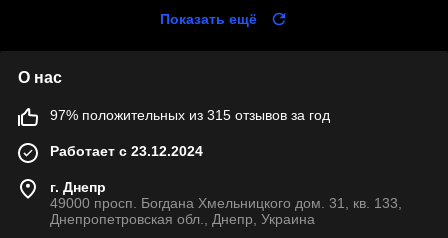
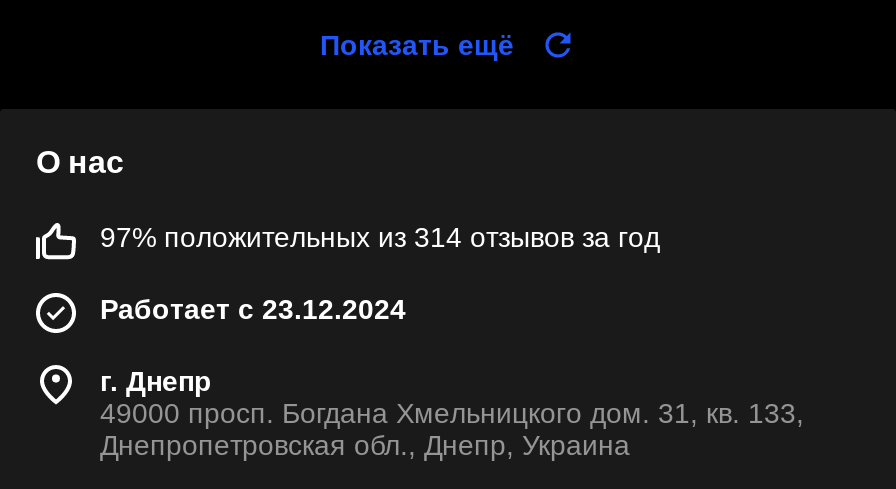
[50,107,330,123] 97% положительных из 315 отзывов за год -> [100,222,660,254] 97% положительных из 314 отзывов за год

